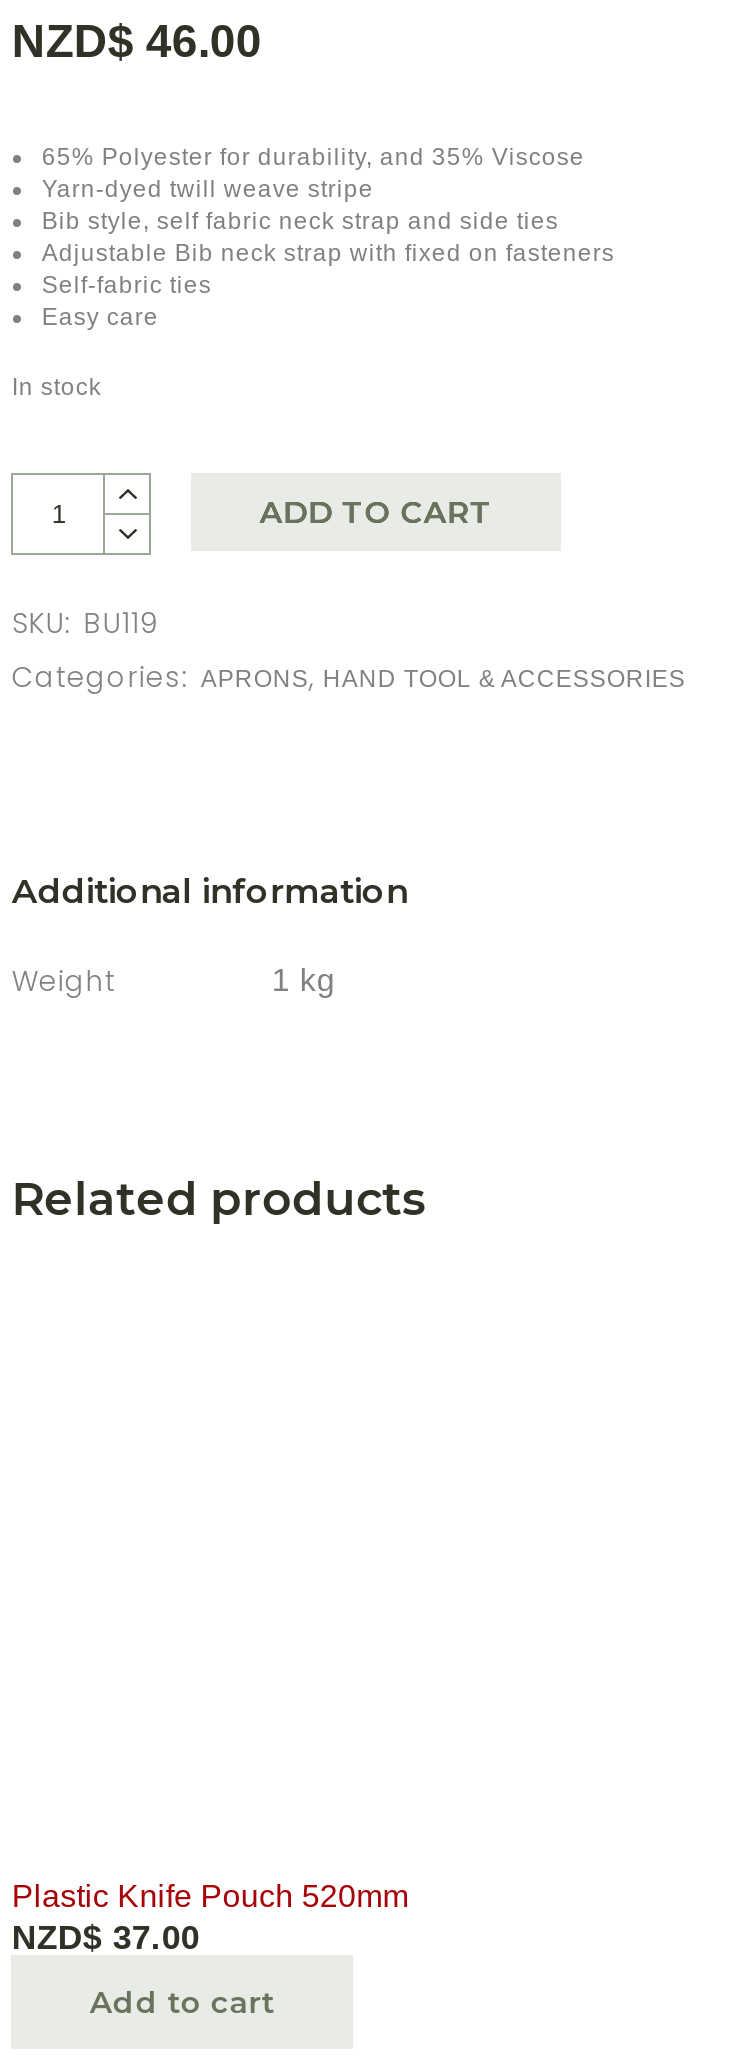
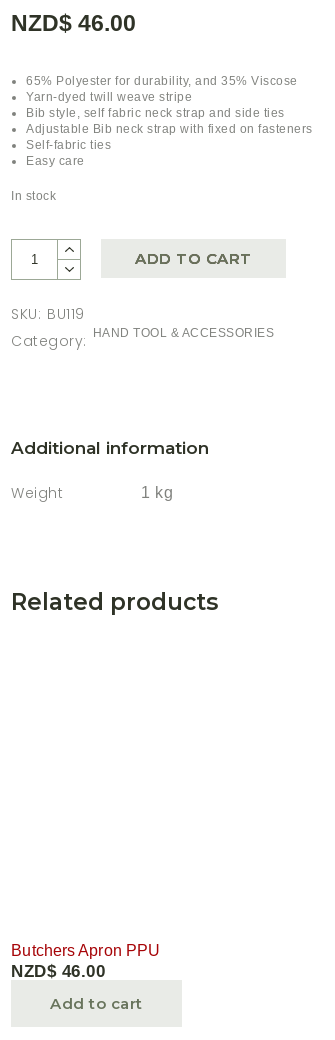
[12,657,686,697] Categories: APRONS, HAND TOOL & ACCESSORIES -> [11,326,274,351] Category: HAND TOOL & ACCESSORIES
[12,1879,409,1957] Plastic Knife Pouch 520mm | NZD$37.00 -> [11,942,160,981] Butchers Apron PPU | NZD$46.00

